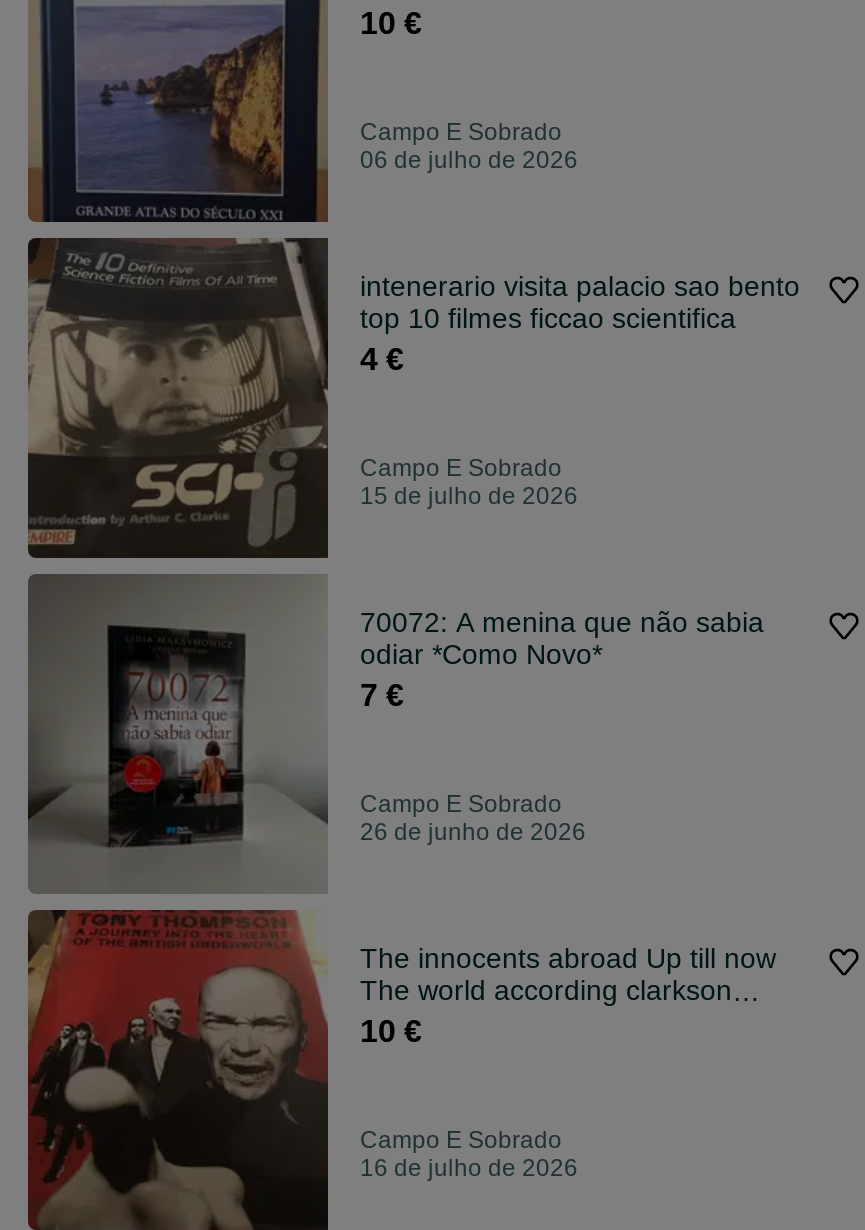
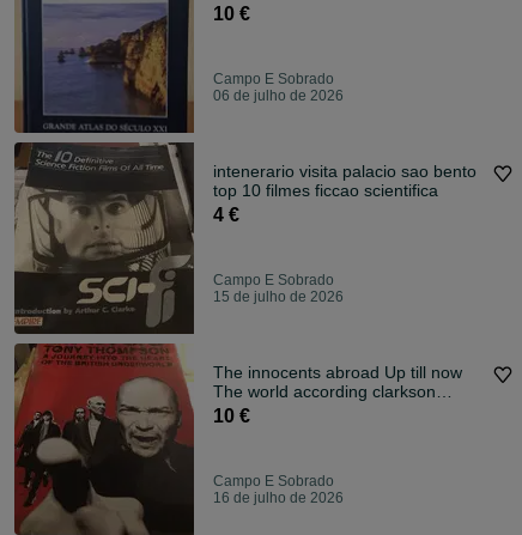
[28,574,764,894] [image] | 70072: A menina que não sabia | odiar *Como Novo* | 7 € | Campo E Sobrado | 26 de junho de 2026 -> none

